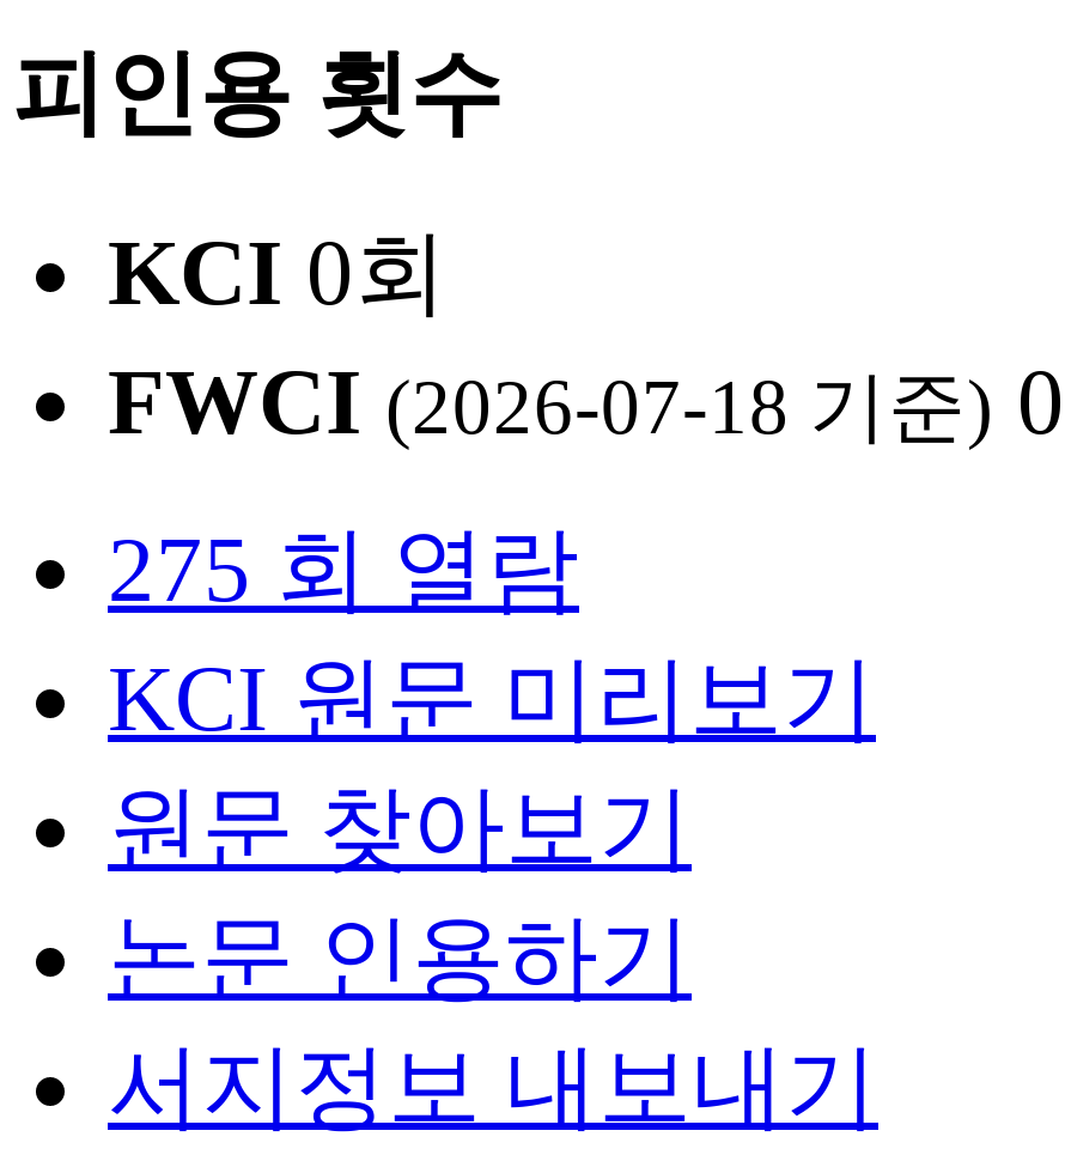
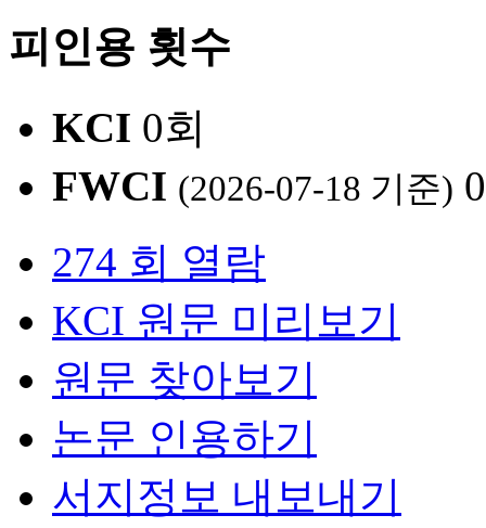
[108,517,579,620] 275 회 열람 -> [52,238,266,285] 274 회 열람

